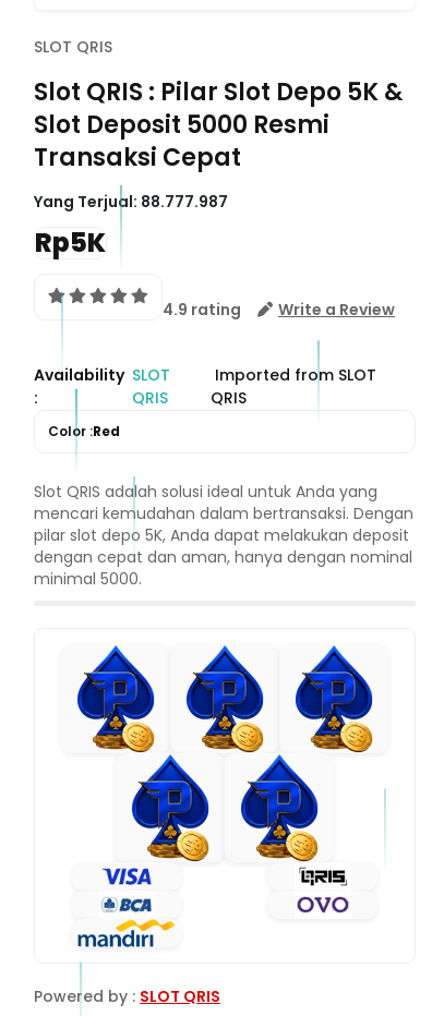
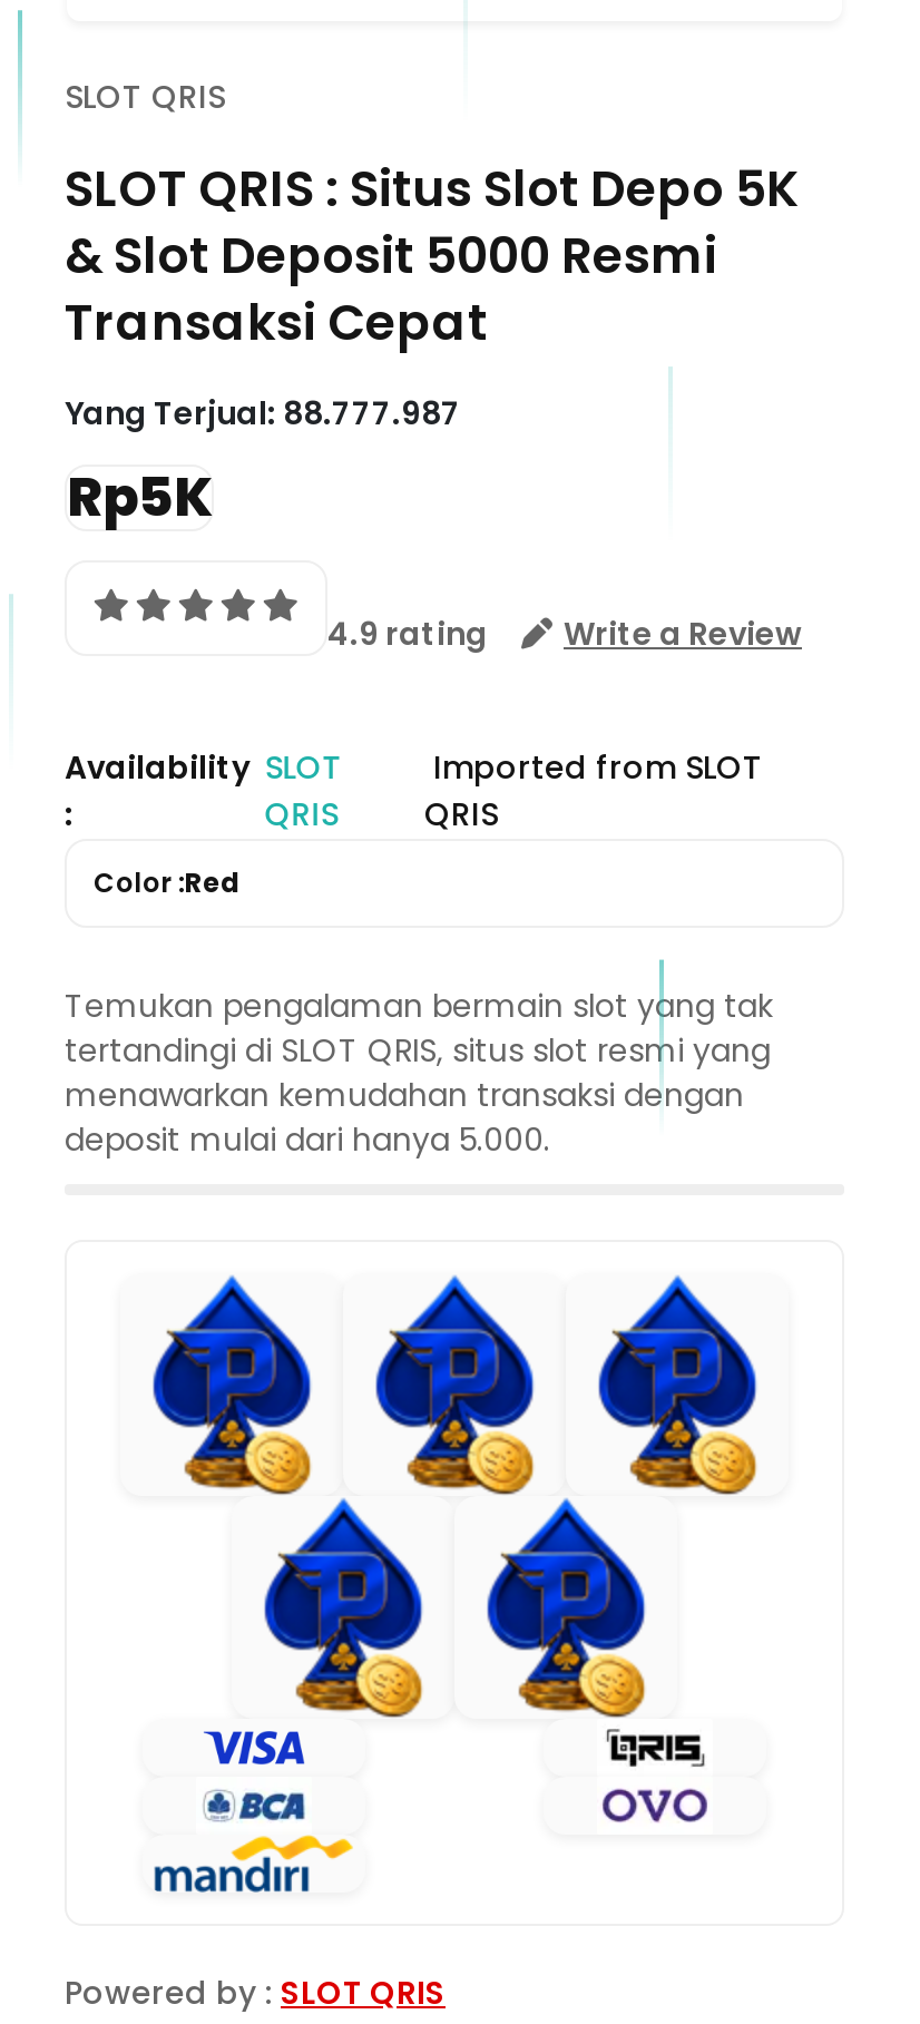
[34,75,403,141] Slot QRIS : Pilar Slot Depo 5K & | Slot Deposit 5000 Resmi -> [65,154,800,290] SLOT QRIS : Situs Slot Depo 5K | & Slot Deposit 5000 Resmi
[34,480,413,589] Slot QRIS adalah solusi ideal untuk Anda yang | mencari kemudahan dalam bertransaksi. Dengan | pilar slot depo 5K, Anda dapat melakukan deposit | dengan cepat dan aman, hanya dengan nominal | minimal 5000. -> [65,982,773,1161] Temukan pengalaman bermain slot yang tak | tertandingi di SLOT QRIS, situs slot resmi yang | menawarkan kemudahan transaksi dengan | deposit mulai dari hanya 5.000.

